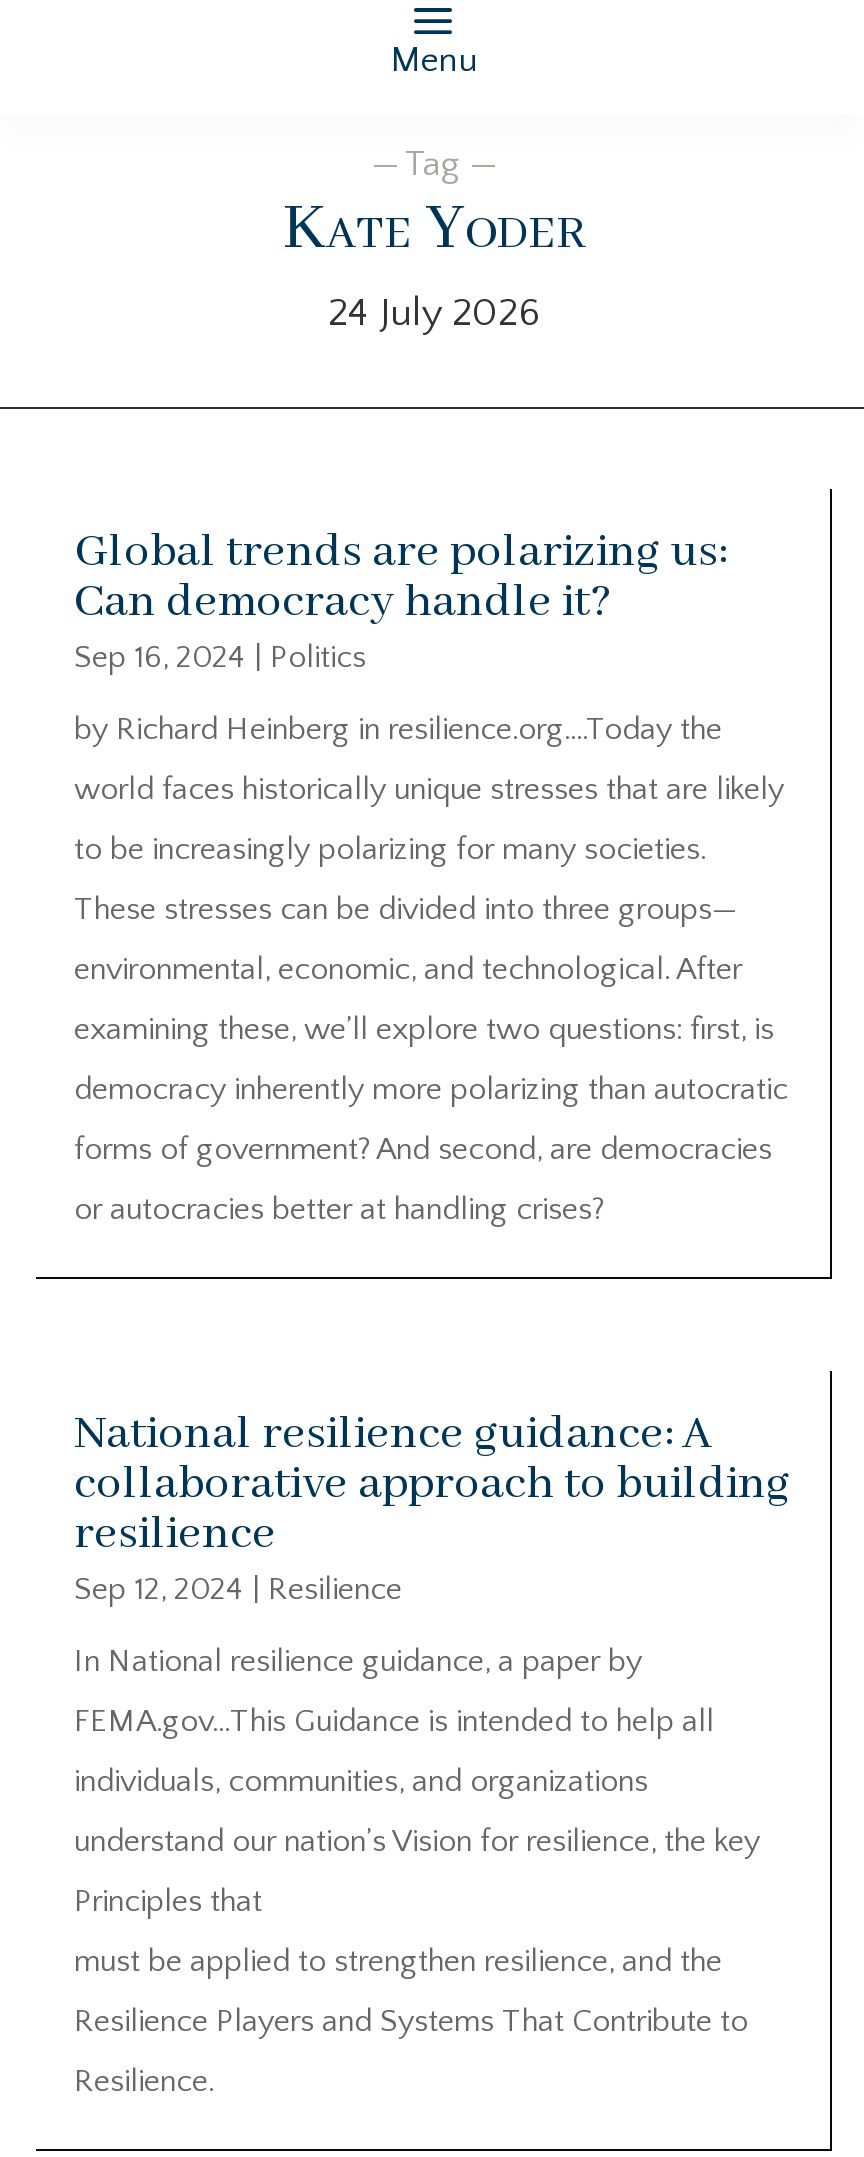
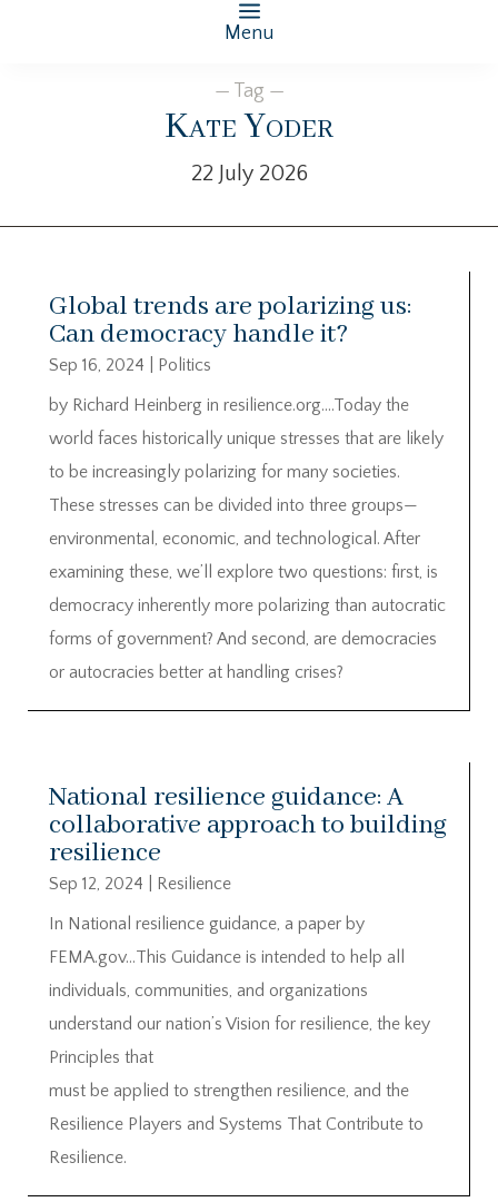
[328,291,540,335] 24 July 2026 -> [191,161,307,186] 22 July 2026

